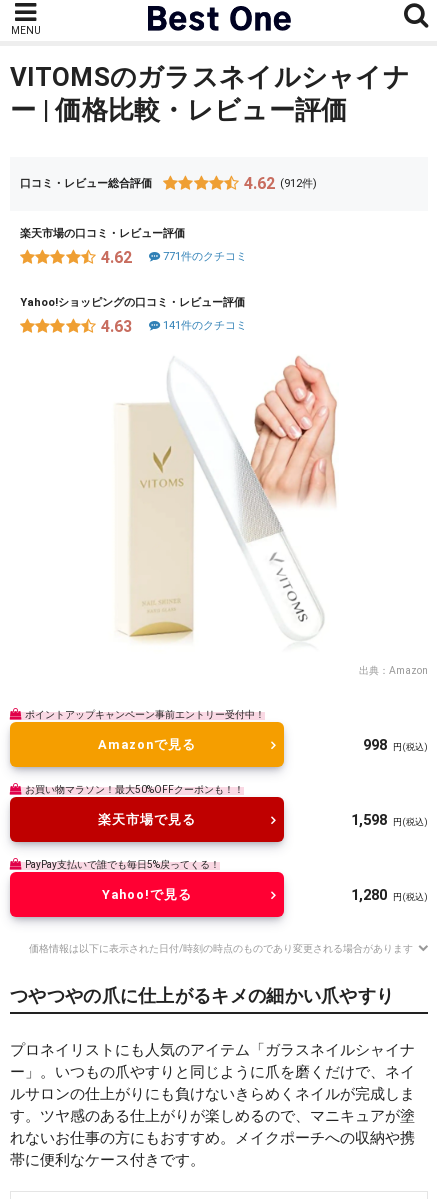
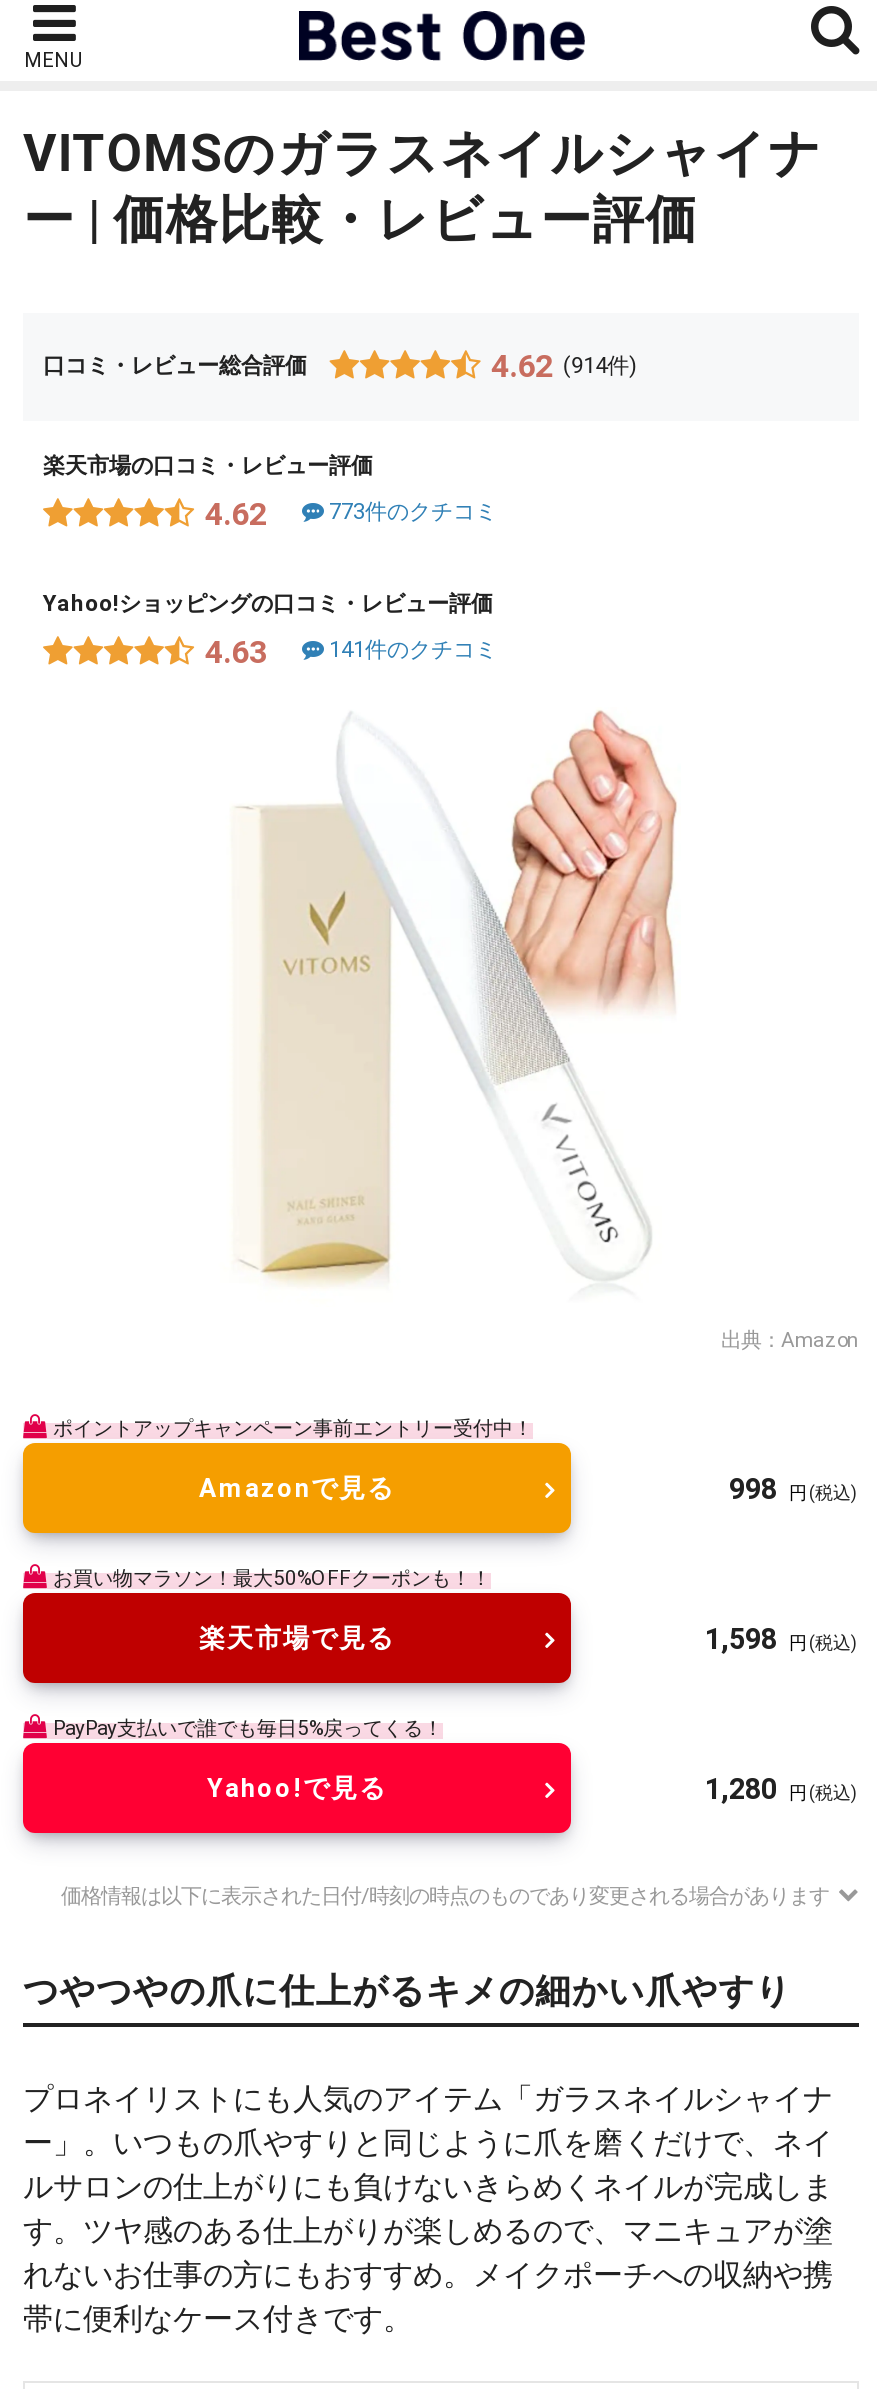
[244,174,317,193] 4.62 (912件) -> [491,347,637,385] 4.62 (914件)
[163,250,247,263] 771件のクチコミ -> [329,499,497,525] 773件のクチコミ

